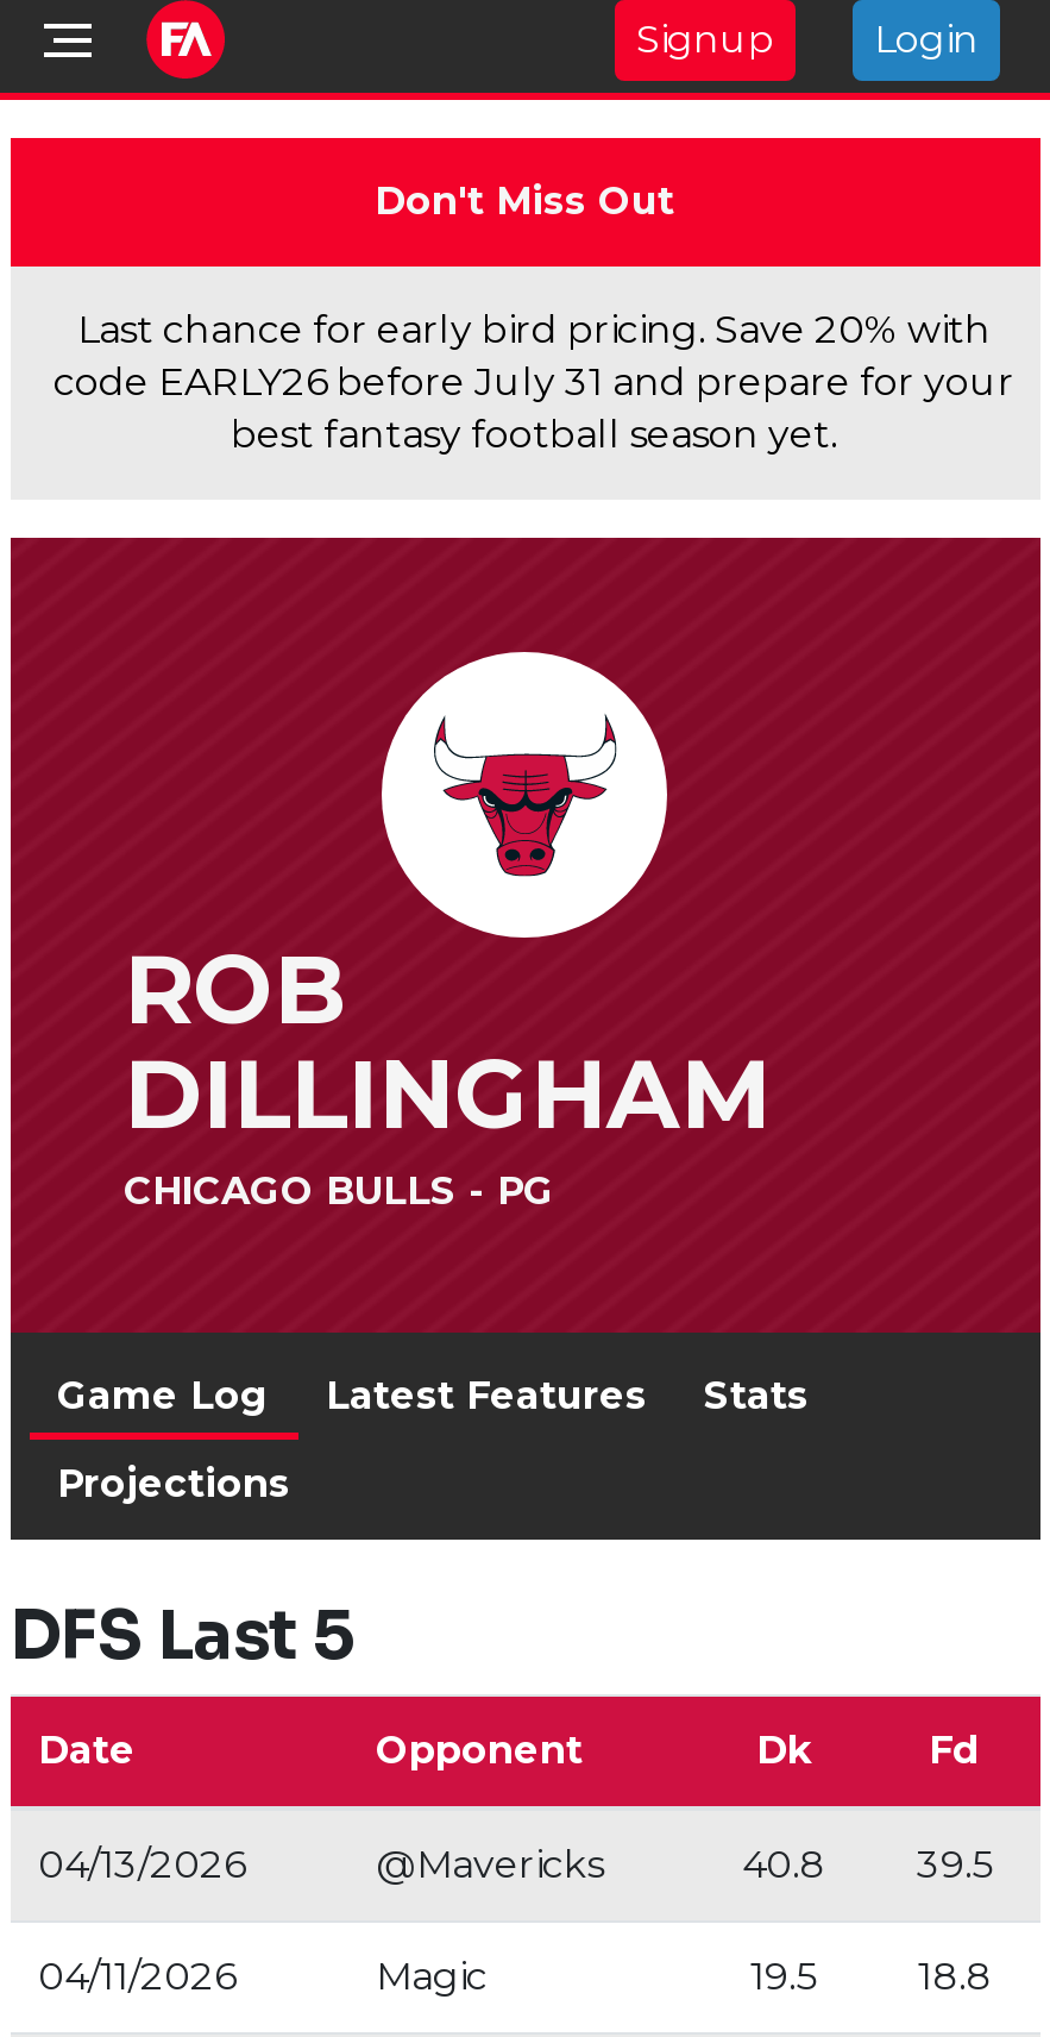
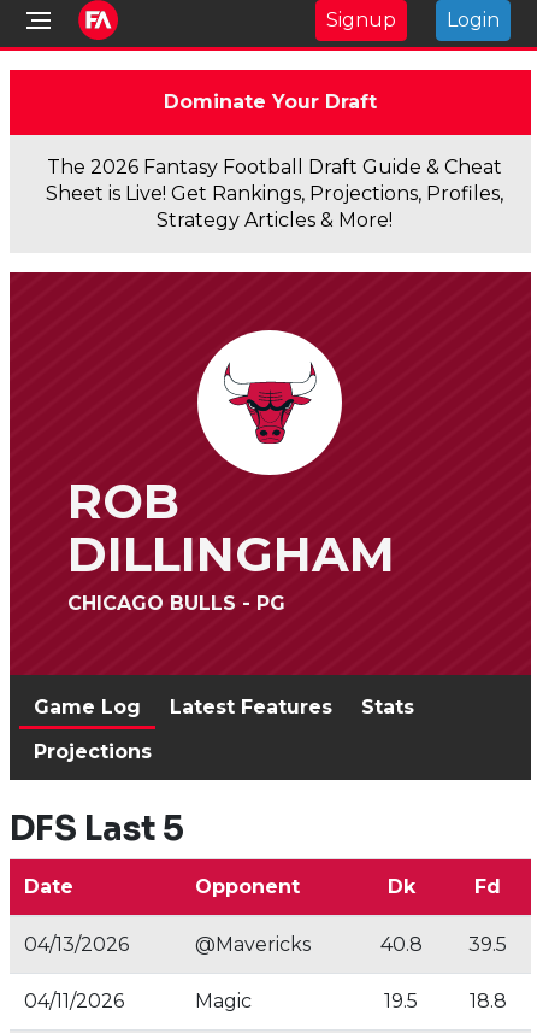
[375,178,674,224] Don't Miss Out -> [163,90,376,113] Dominate Your Draft
[54,307,1014,457] Last chance for early bird pricing. Save 20% with | code EARLY26 before July 31 and prepare for your | best fantasy football season yet. -> [46,155,503,231] The 2026 Fantasy Football Draft Guide & Cheat | Sheet is Live! Get Rankings, Projections, Profiles, | Strategy Articles & More!

